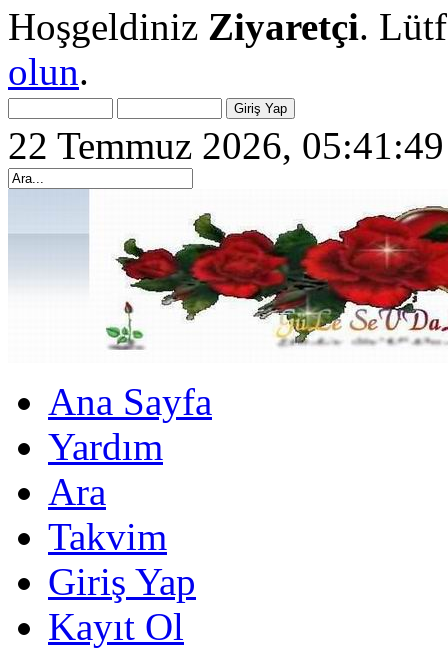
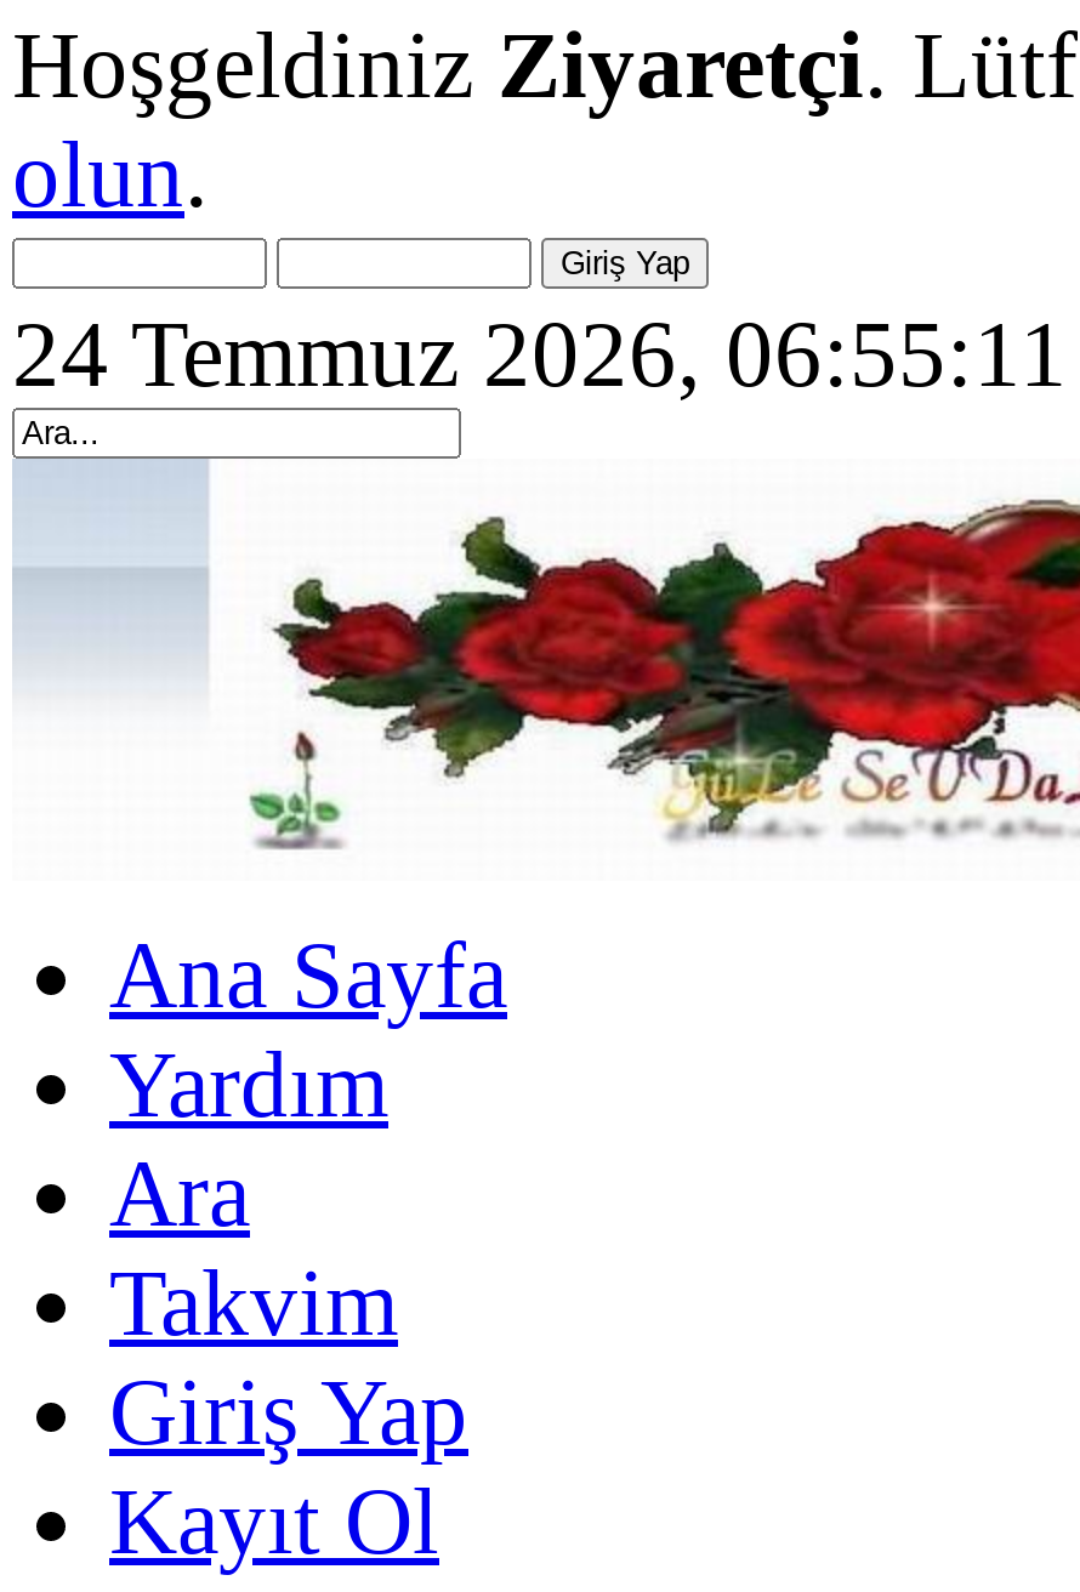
[8,124,444,167] 22 Temmuz 2026, 05:41:49 -> [12,301,1068,405] 24 Temmuz 2026, 06:55:11

